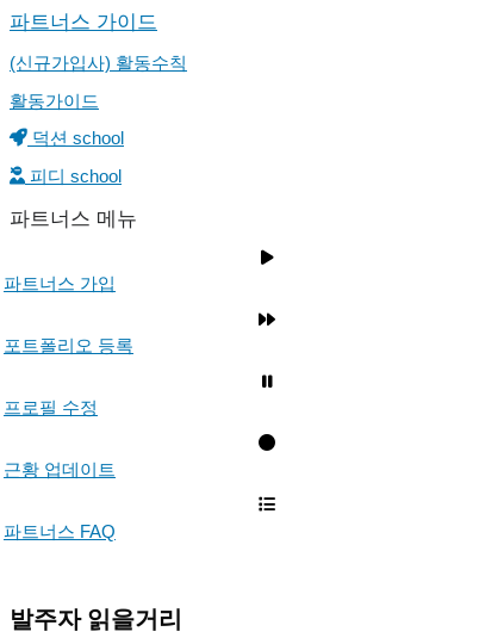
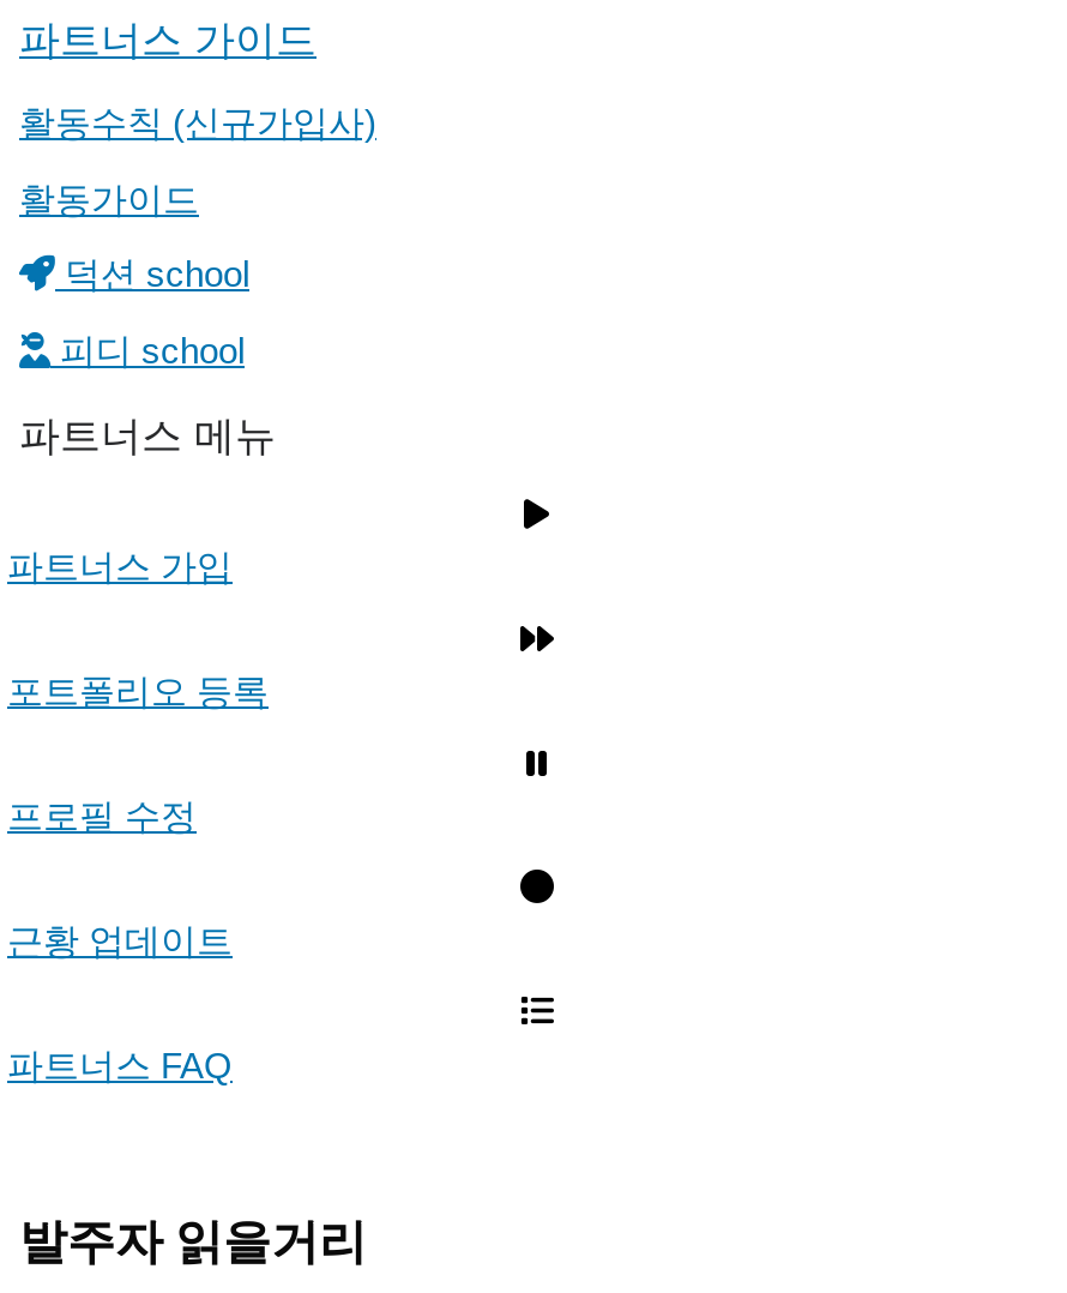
[10,53,187,73] (신규가입사) 활동수칙 -> [19,102,376,143] 활동수칙 (신규가입사)

